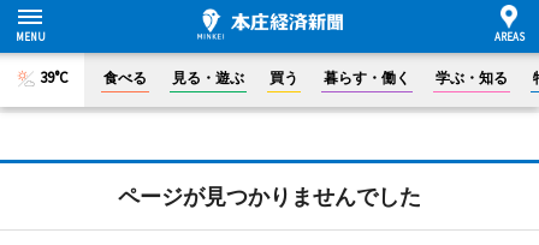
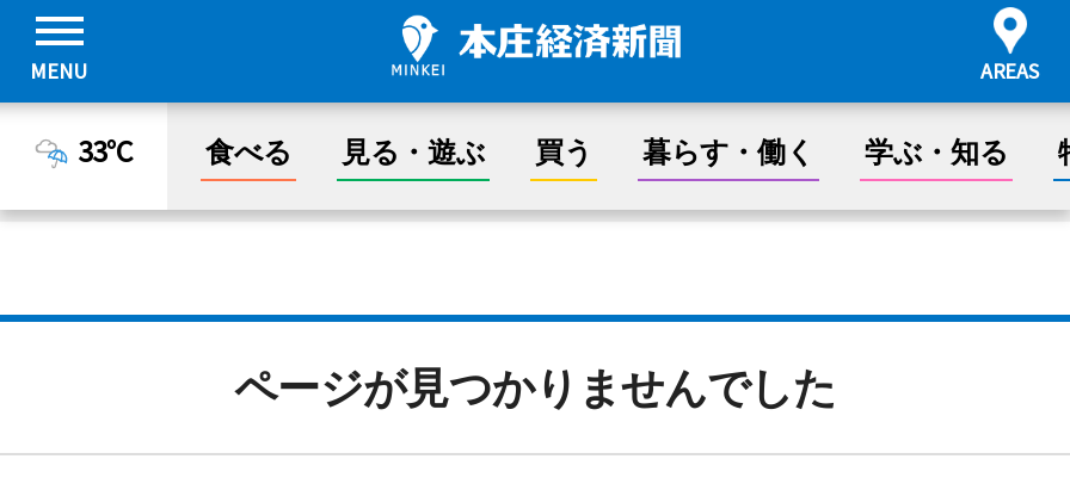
[39,68,68,88] 39°C -> [78,132,135,173] 33°C

